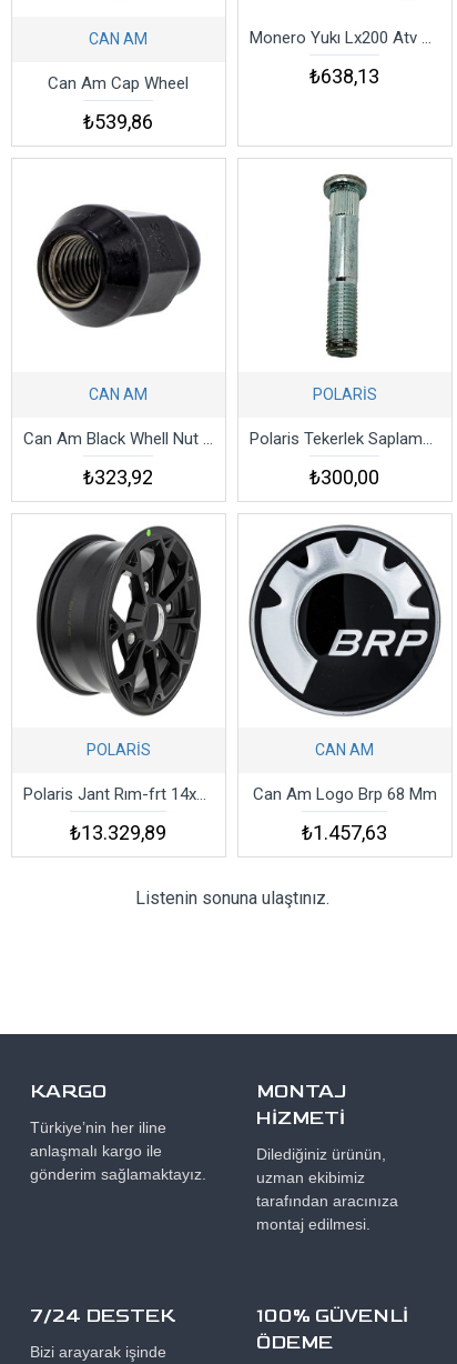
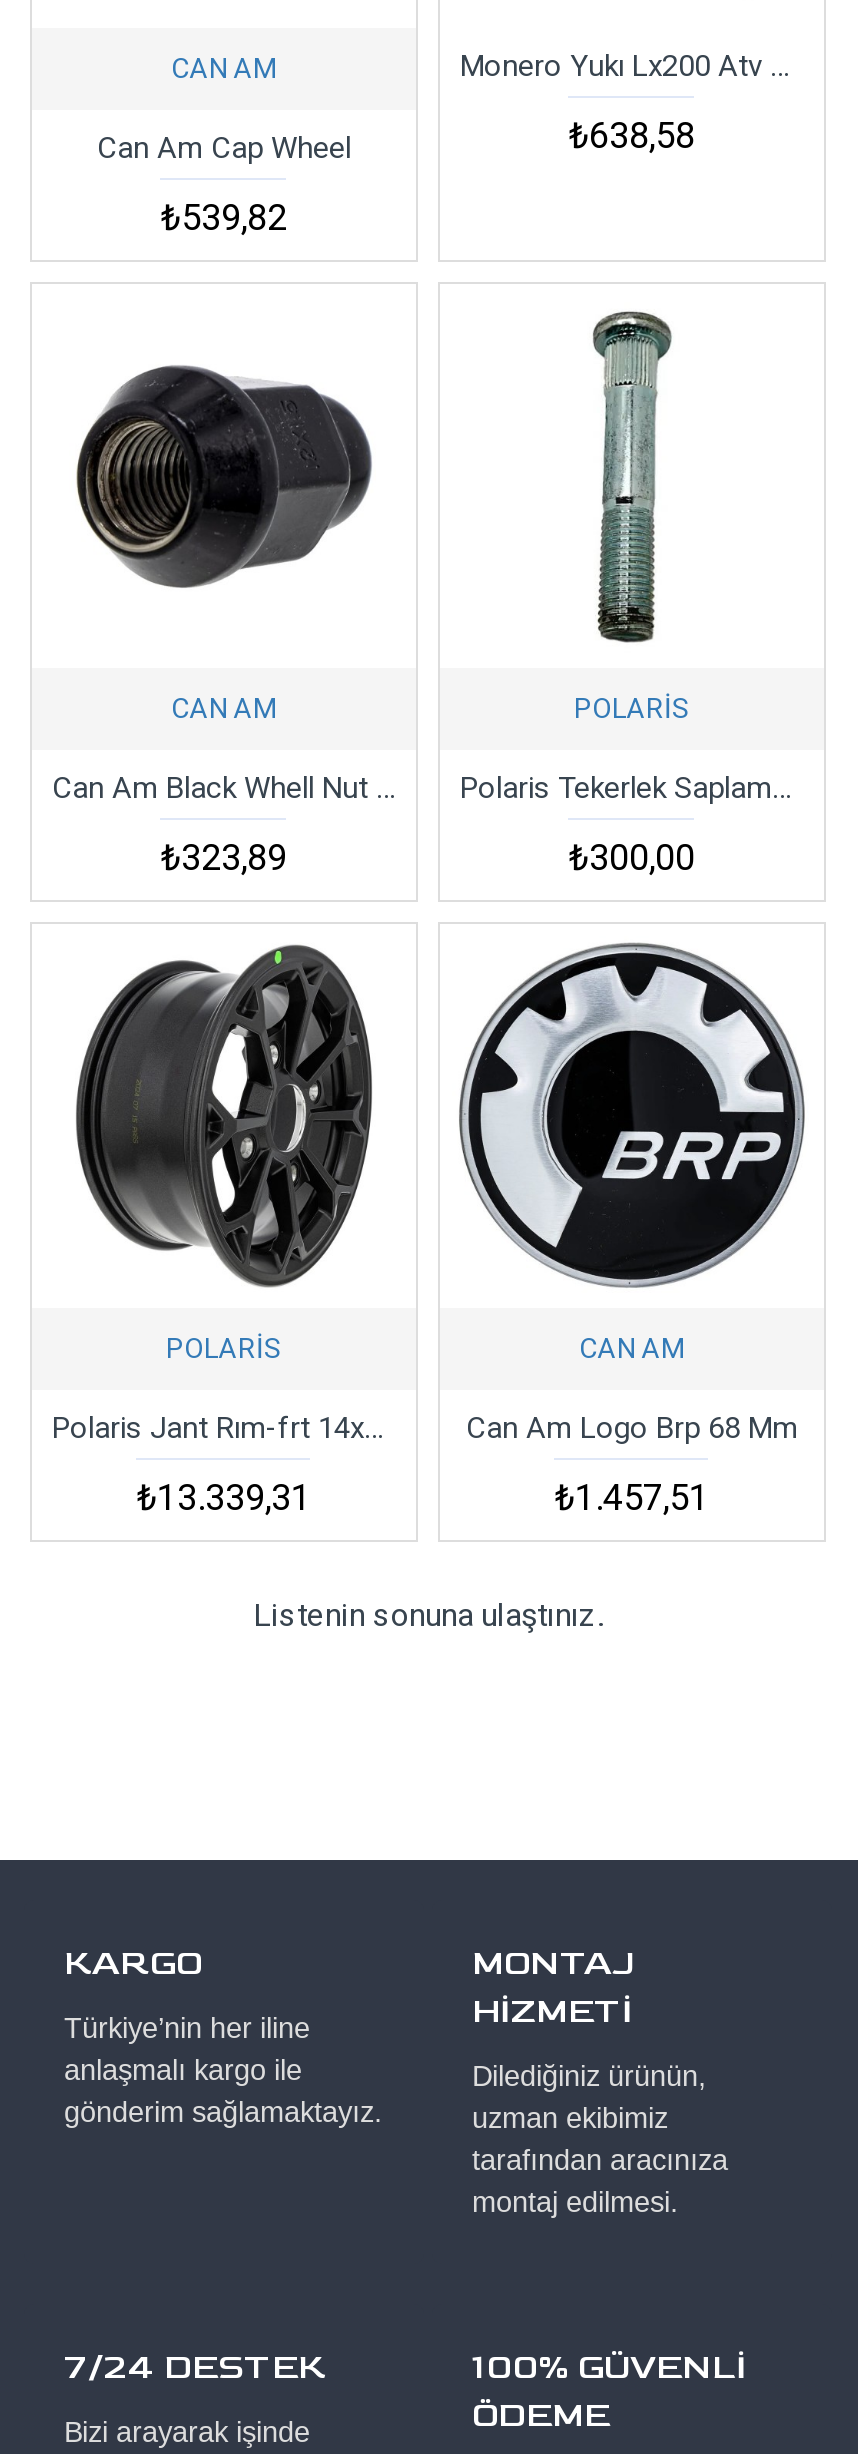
[310,64,380,88] ₺638,13 -> [569,114,695,156] ₺638,58
[84,110,154,133] ₺539,86 -> [161,196,287,238] ₺539,82
[84,465,154,489] ₺323,92 -> [161,836,287,878] ₺323,89
[70,821,167,844] ₺13.329,89 -> [137,1476,311,1518] ₺13.339,31
[302,821,388,844] ₺1.457,63 -> [555,1476,709,1518] ₺1.457,51

